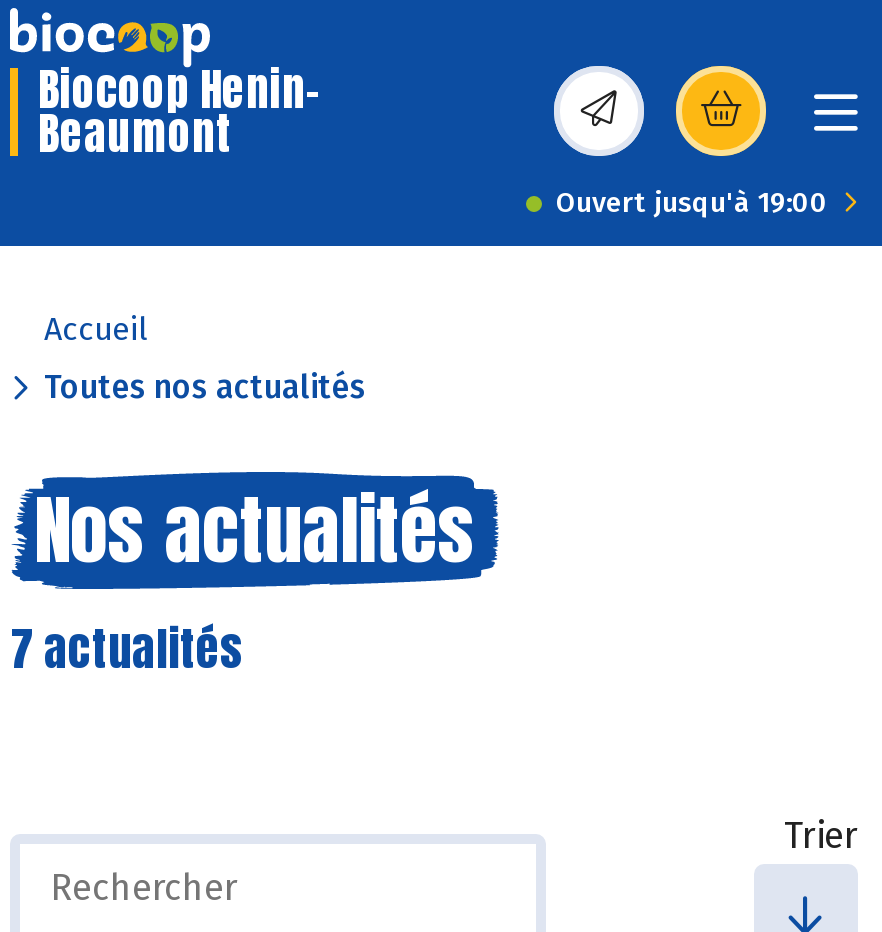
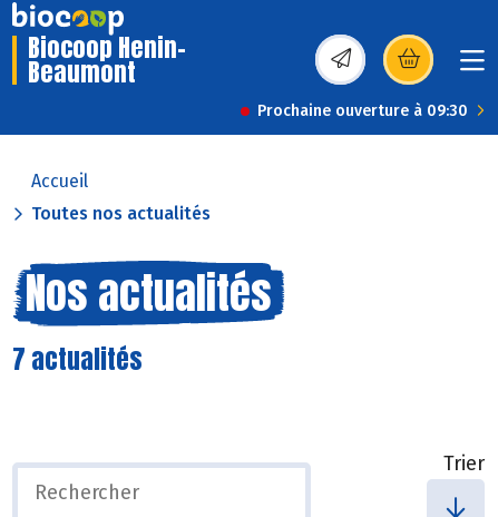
[556,186,828,220] Ouvert jusqu'à 19:00 -> [257,101,468,120] Prochaine ouverture à 09:30

